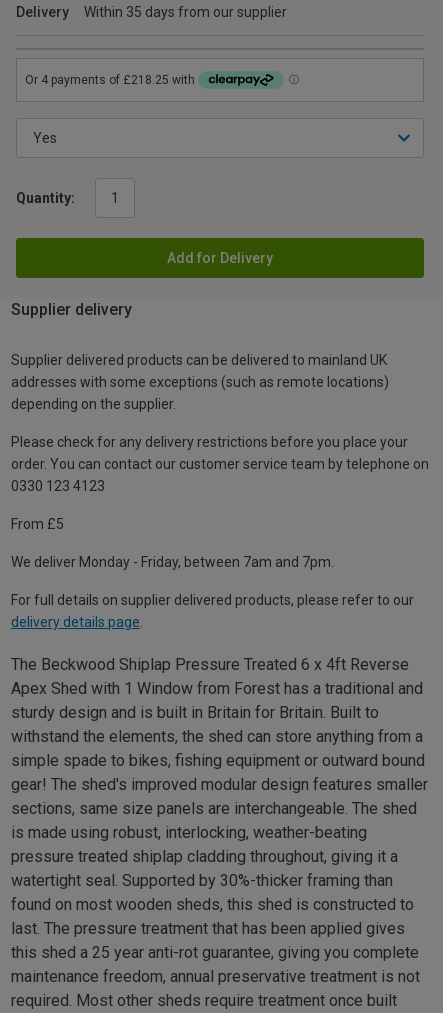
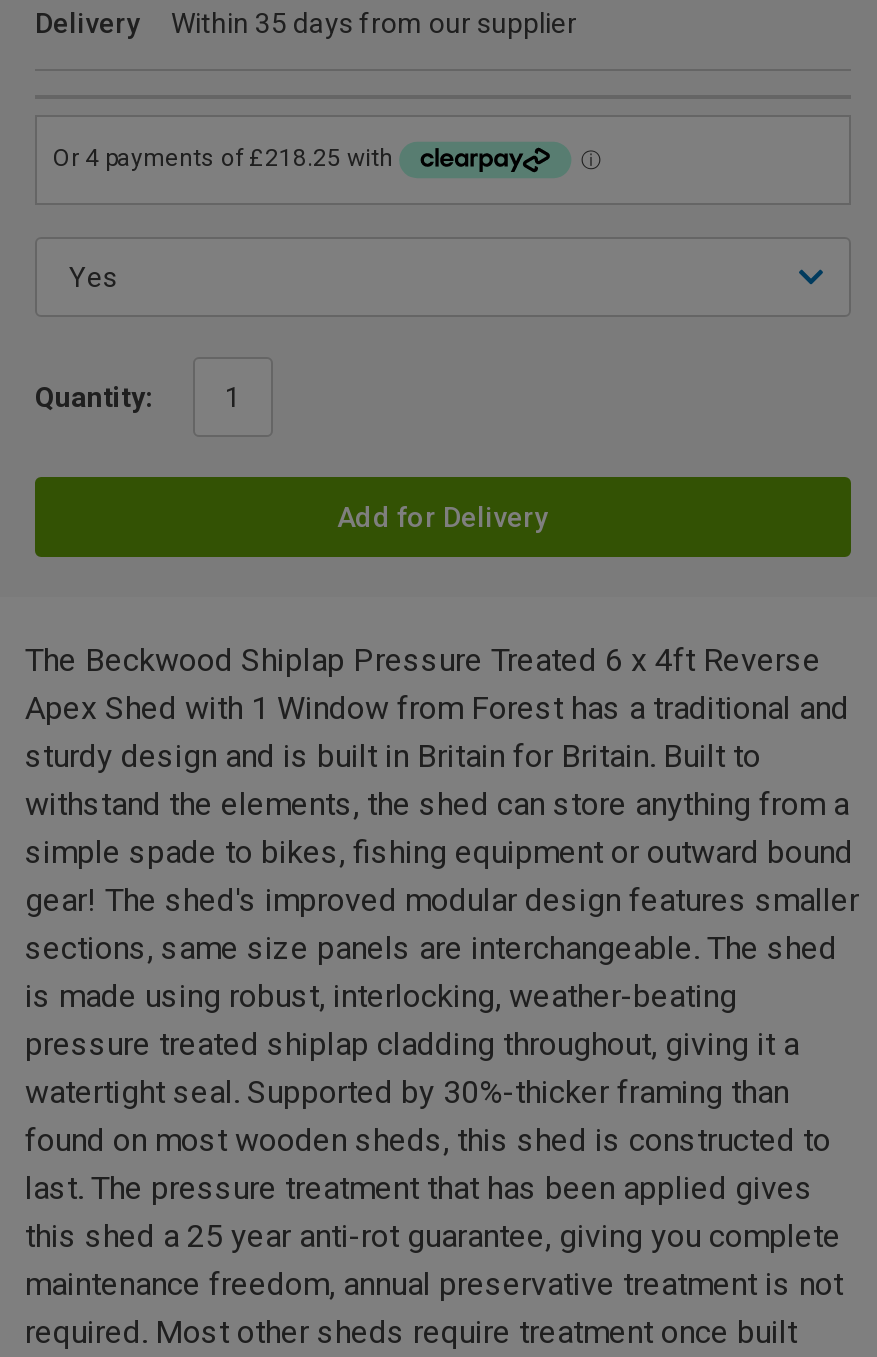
[11,300,429,630] Supplier delivery | Supplier delivered products can be delivered to mainland UK | addresses with some exceptions (such as remote locations) | depending on the supplier. | Please check for any delivery restrictions before you place your | order. You can contact our customer service team by telephone on | 0330 123 4123 | From £5 | We deliver Monday - Friday, between 7am and 7pm. | For full details on supplier delivered products, please refer to our | delivery details page. -> none

